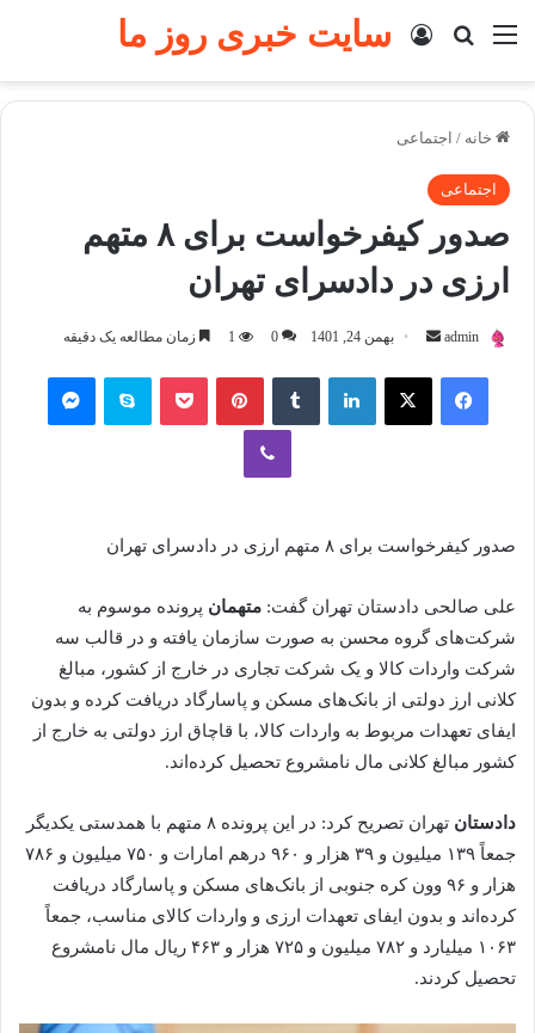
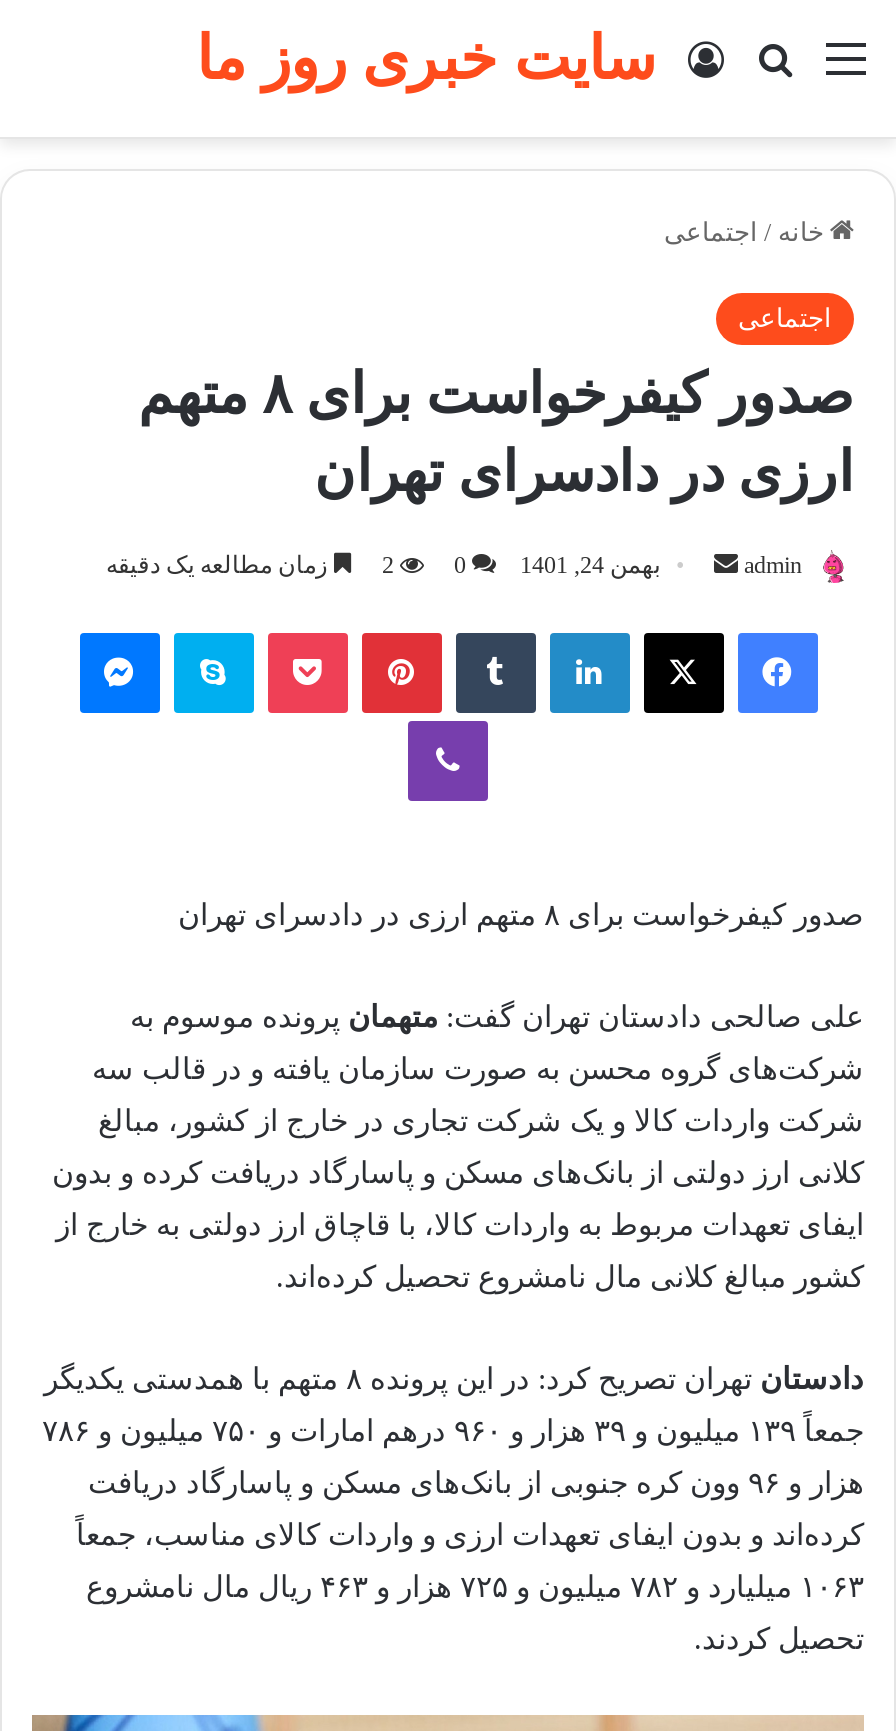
[63,328,235,345] 1 زمان مطالعه یک دقیقه -> [106,551,394,579] 2 زمان مطالعه یک دقیقه

